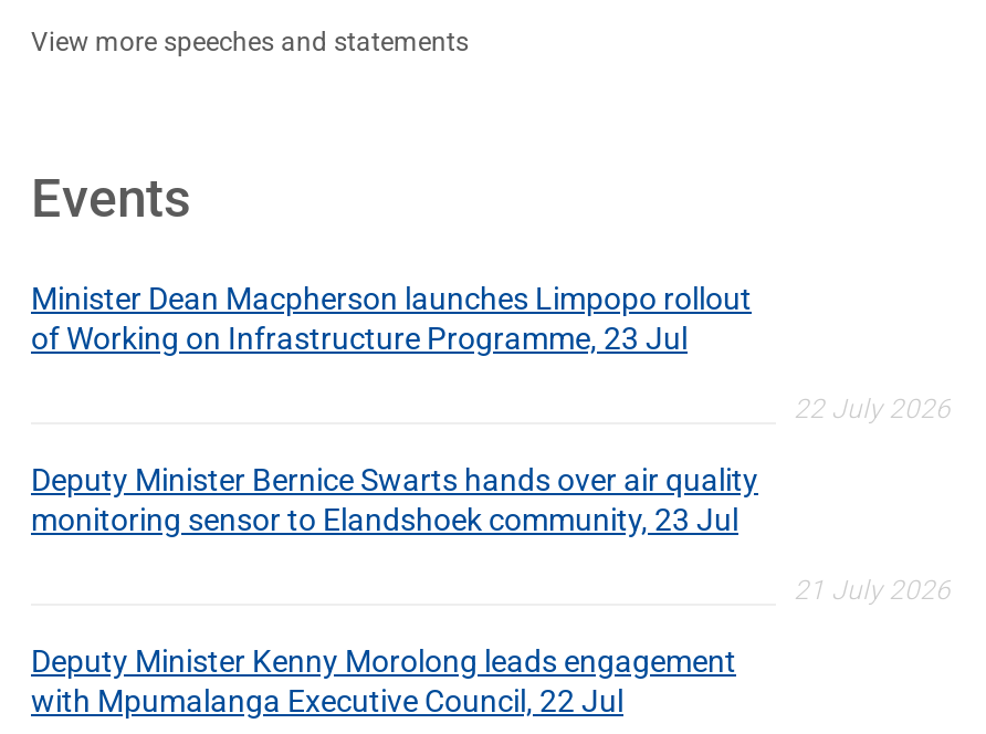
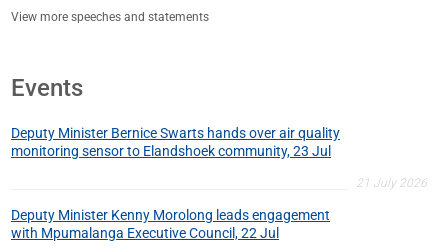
[31,281,950,425] Minister Dean Macpherson launches Limpopo rollout | of Working on Infrastructure Programme, 23 Jul | 22 July 2026 -> none

